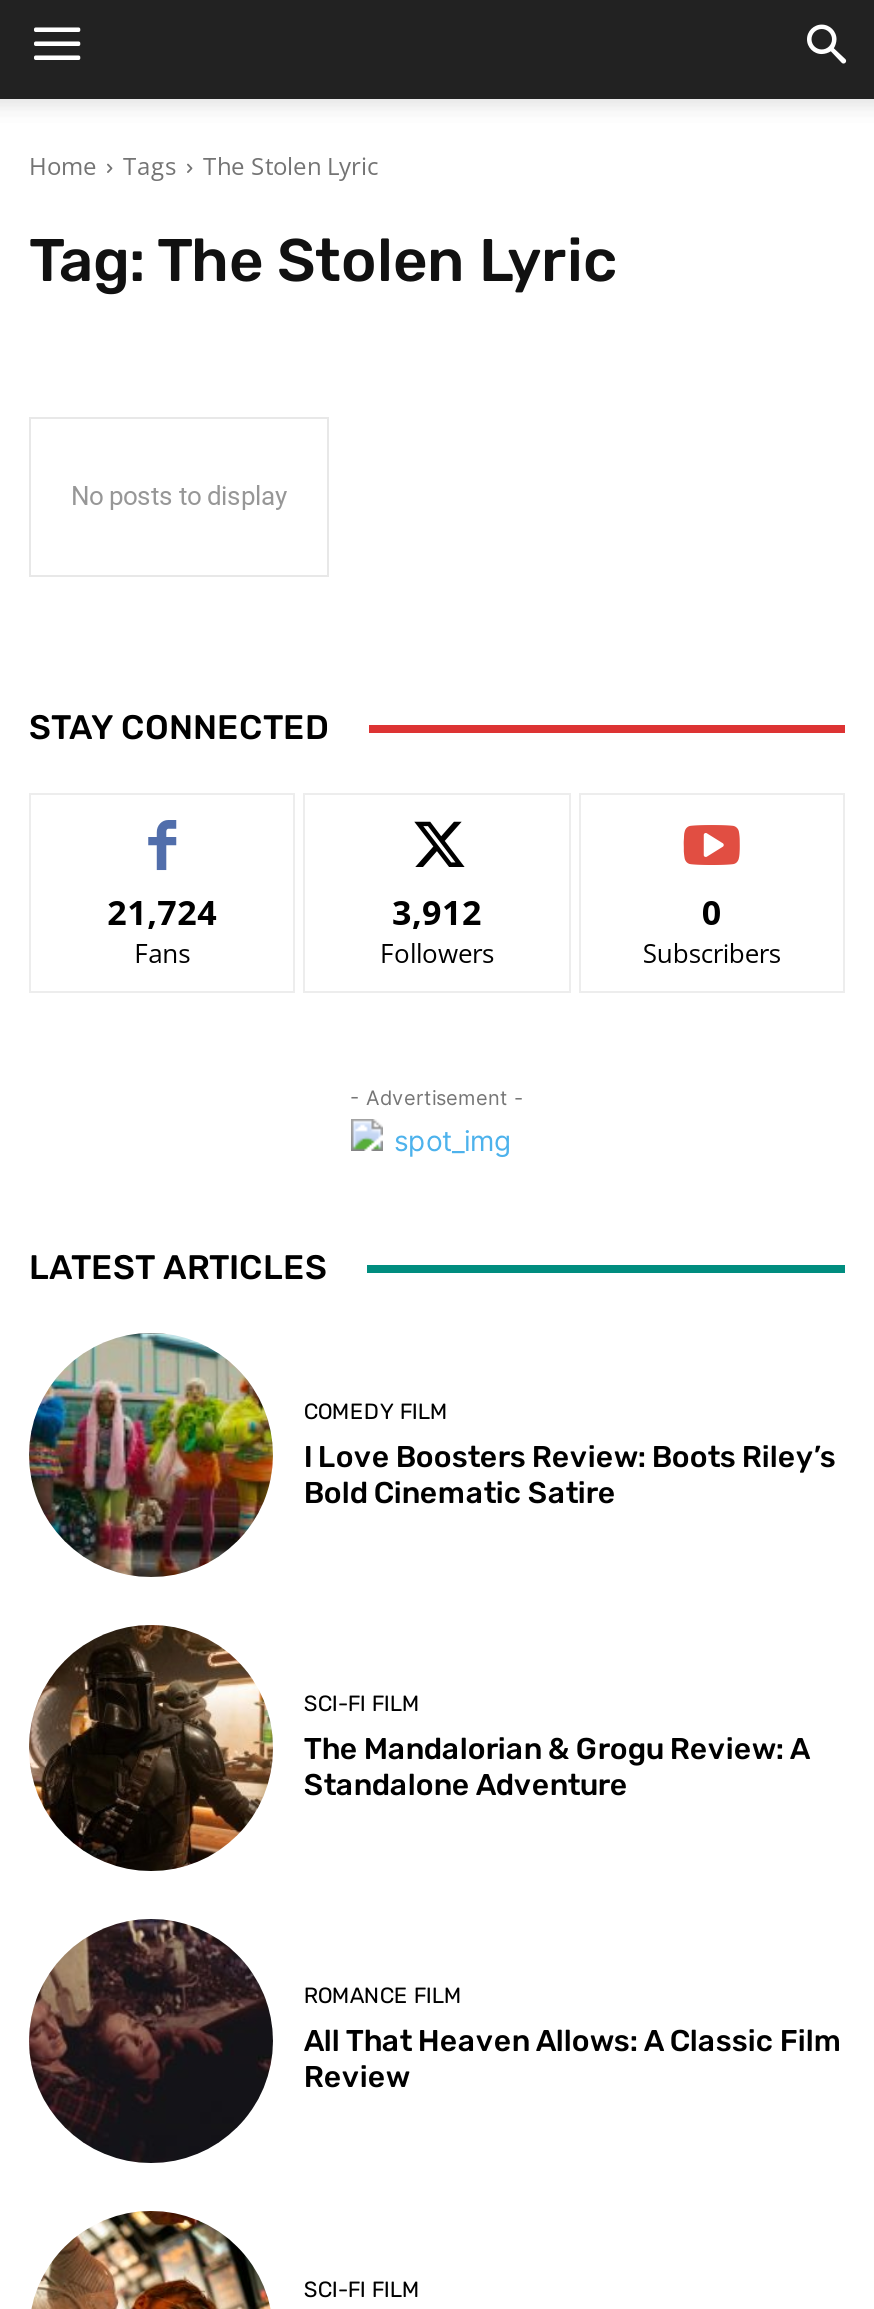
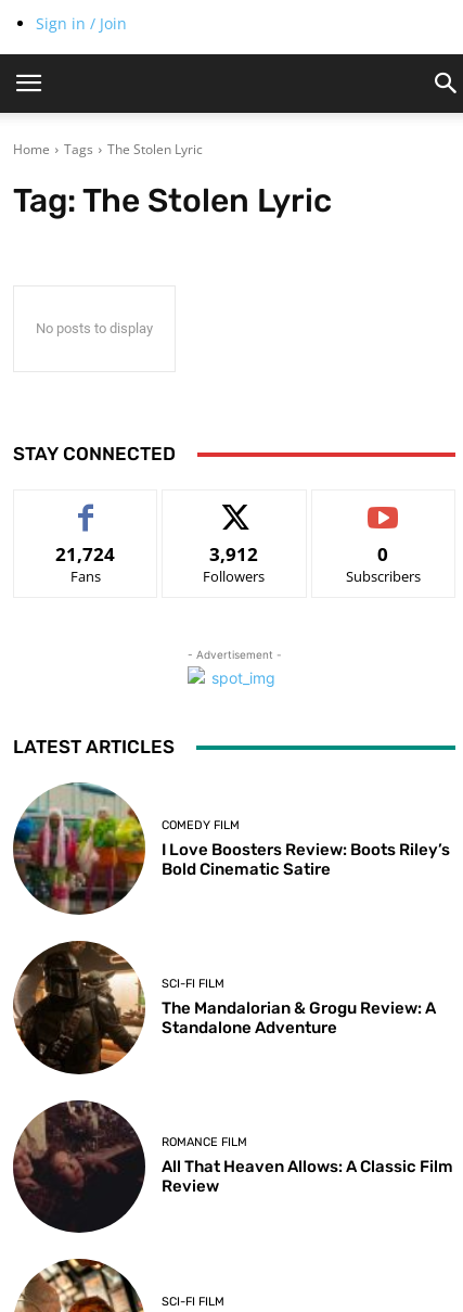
none -> [36,13,127,34] Sign in / Join

